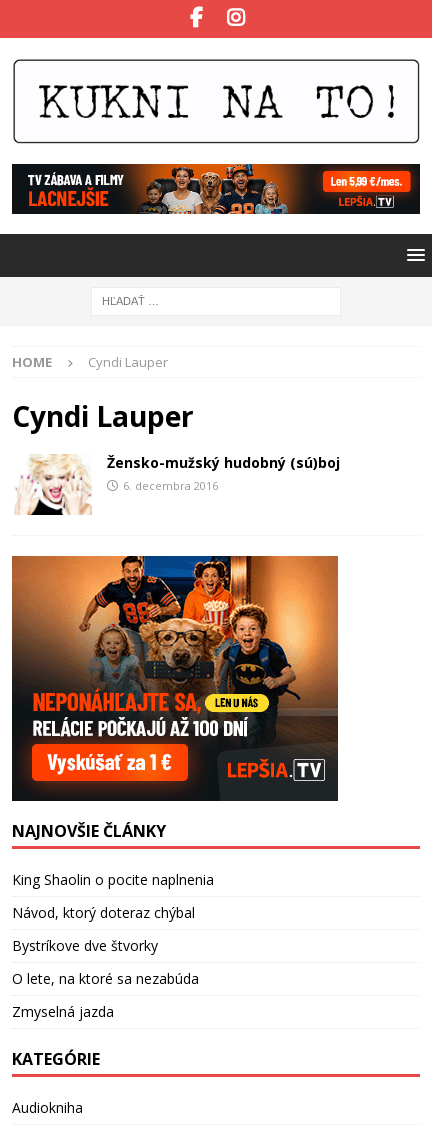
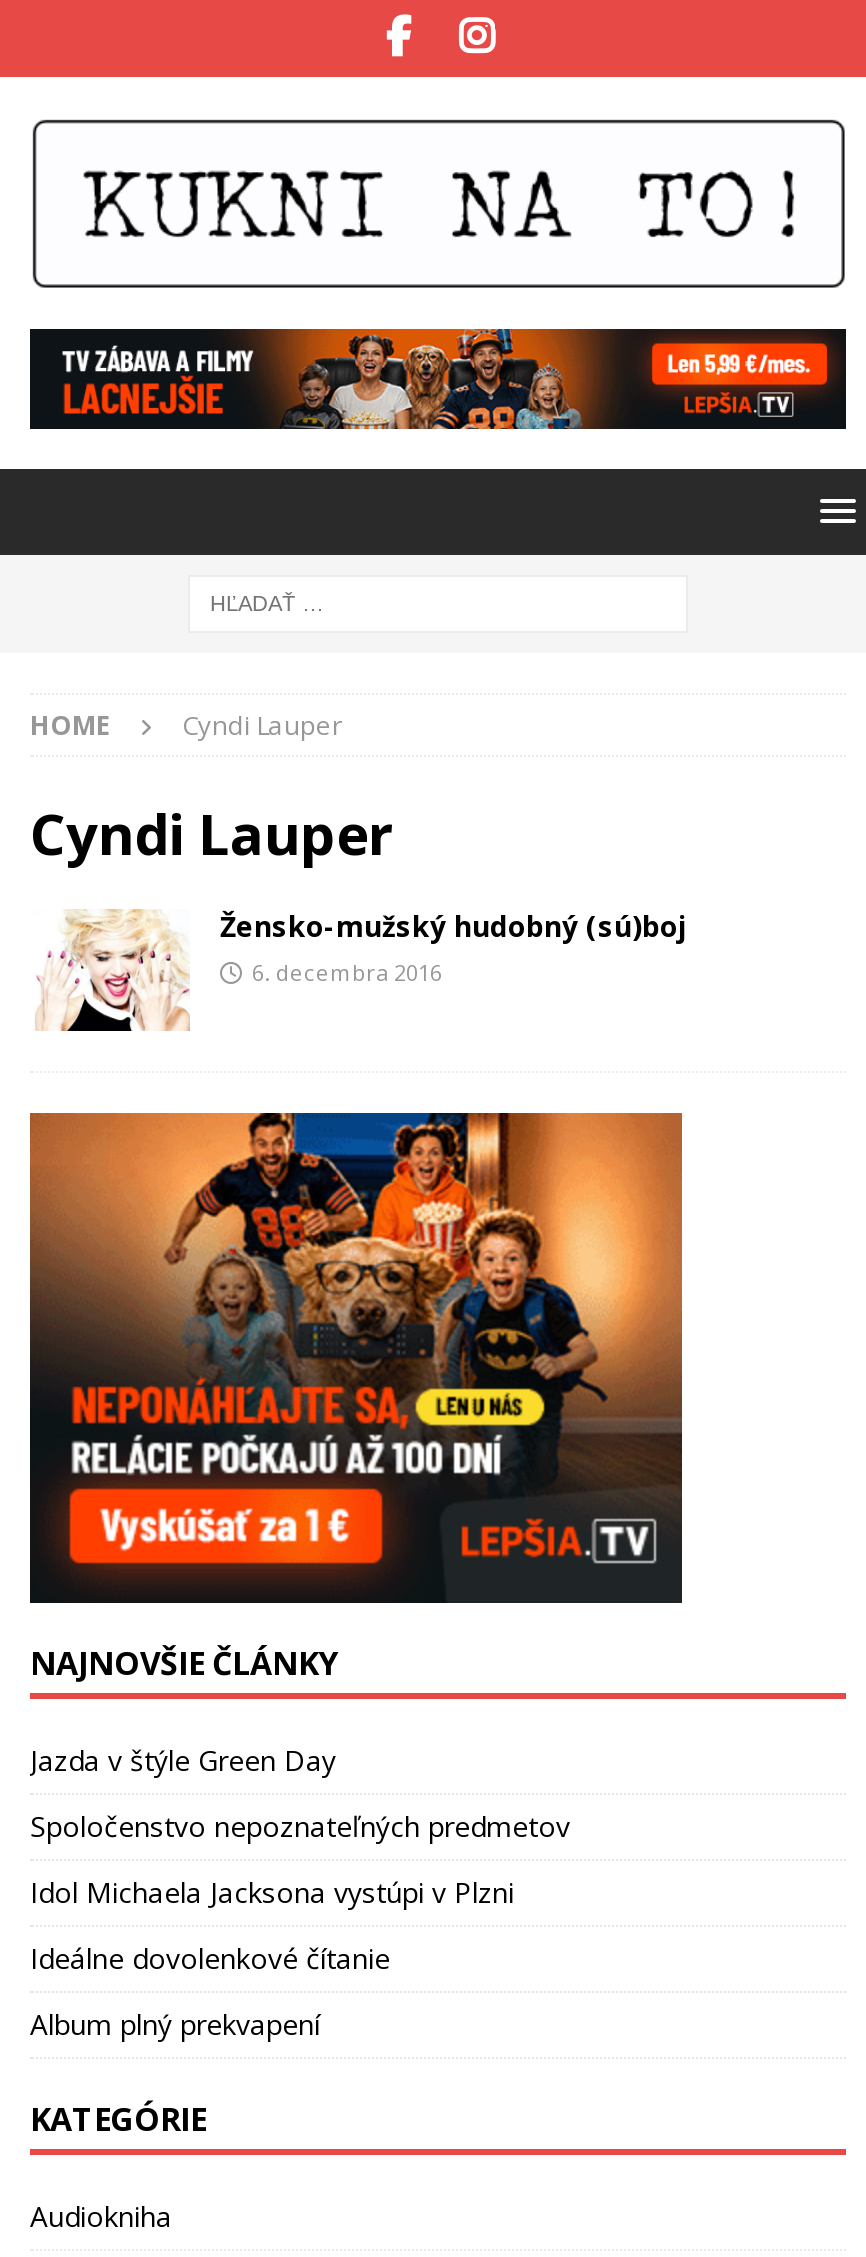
[12,870,214,889] King Shaolin o pocite naplnenia -> [30,1740,336,1778] Jazda v štýle Green Day
[12,903,195,922] Návod, ktorý doteraz chýbal -> [30,1806,570,1844] Spoločenstvo nepoznateľných predmetov
[12,936,158,955] Bystríkove dve štvorky -> [30,1872,514,1910] Idol Michaela Jacksona vystúpi v Plzni
[12,969,199,988] O lete, na ktoré sa nezabúda -> [30,1938,390,1976] Ideálne dovolenkové čítanie
[12,1002,114,1021] Zmyselná jazda -> [30,2004,320,2042] Album plný prekvapení

